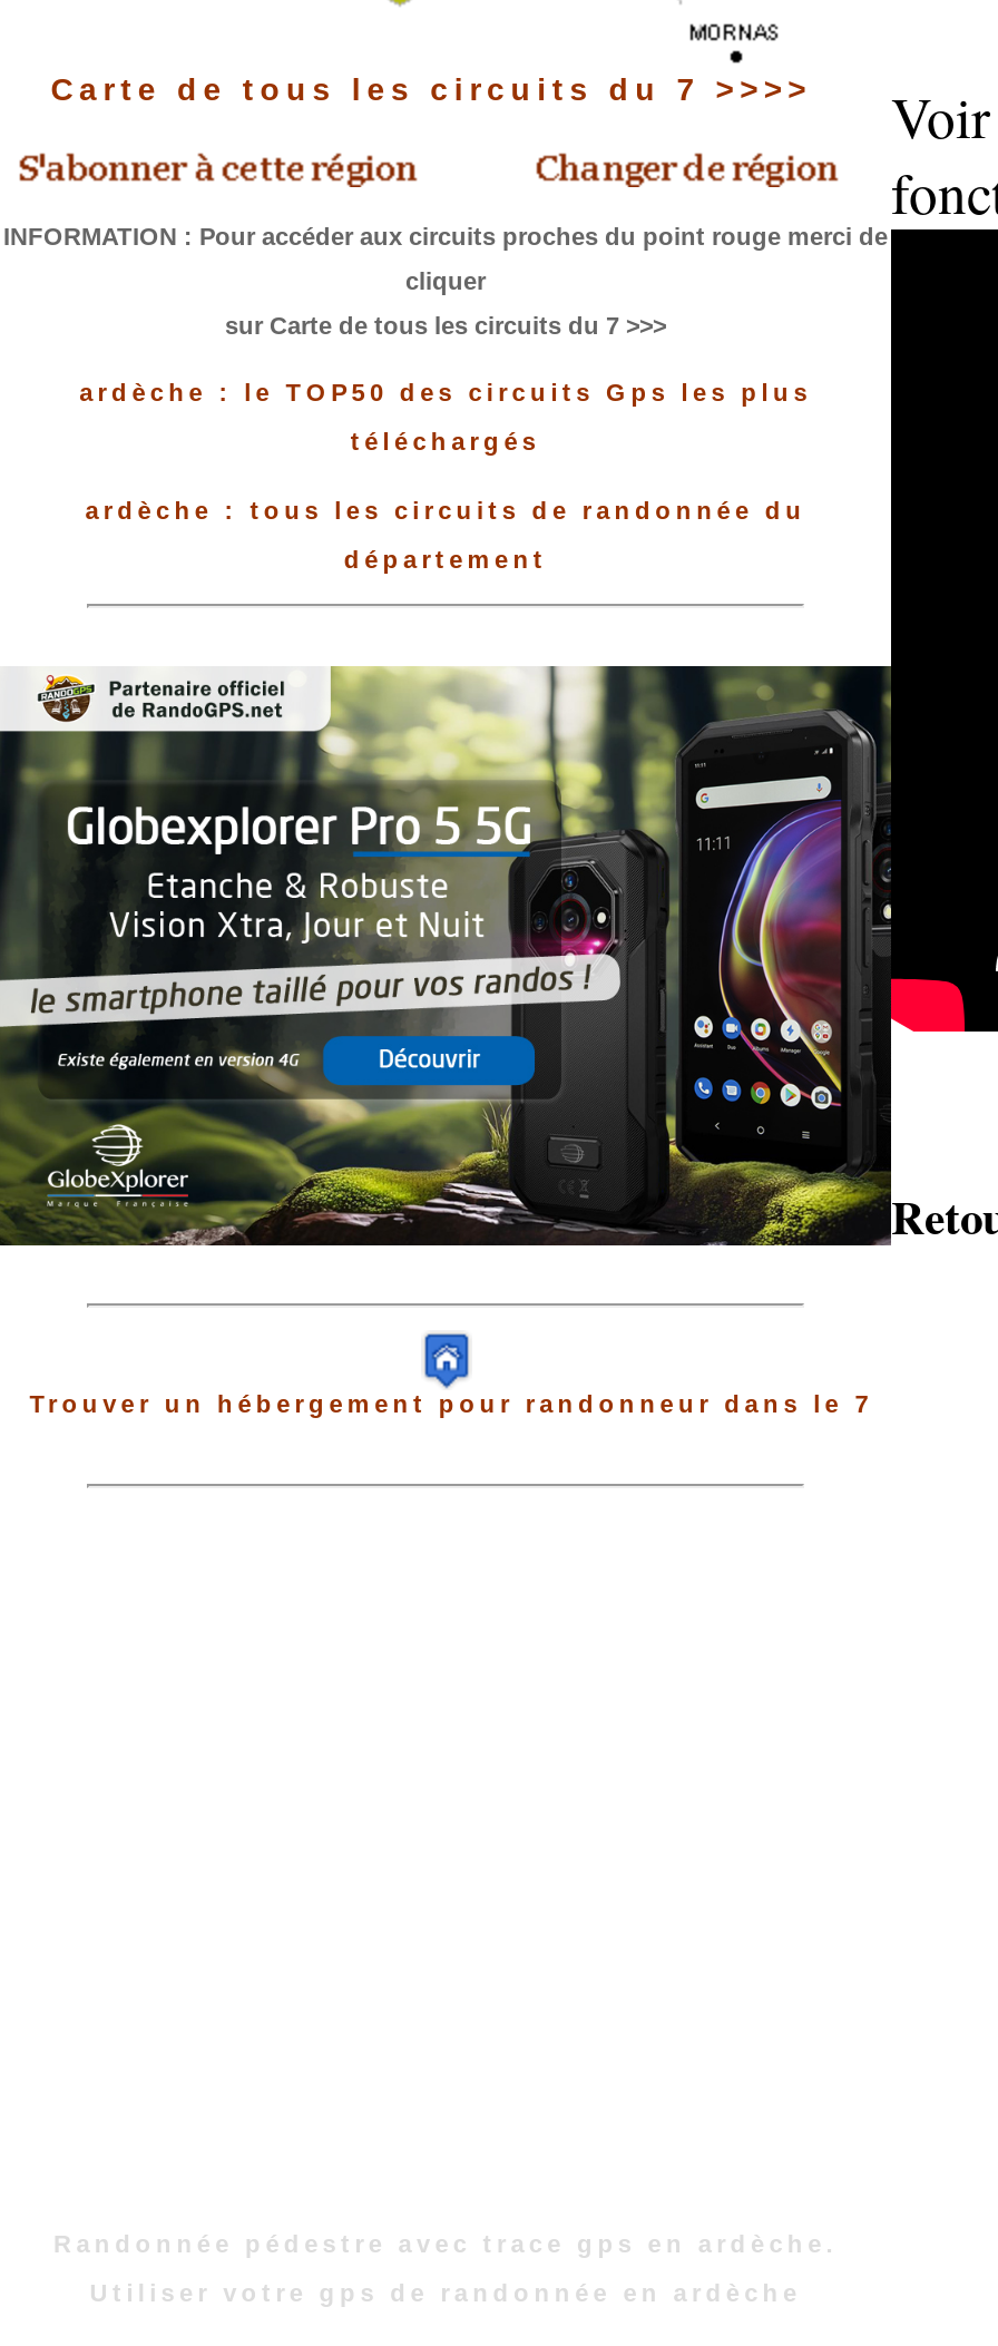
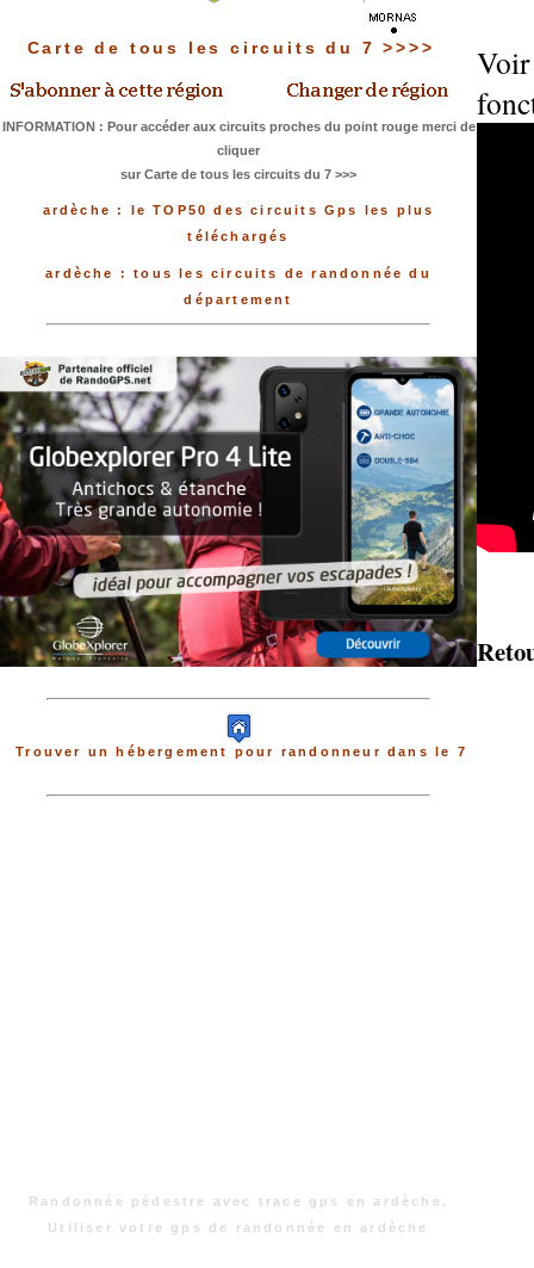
[7,664,891,1248] [image] -> [4,355,478,668] [image]

